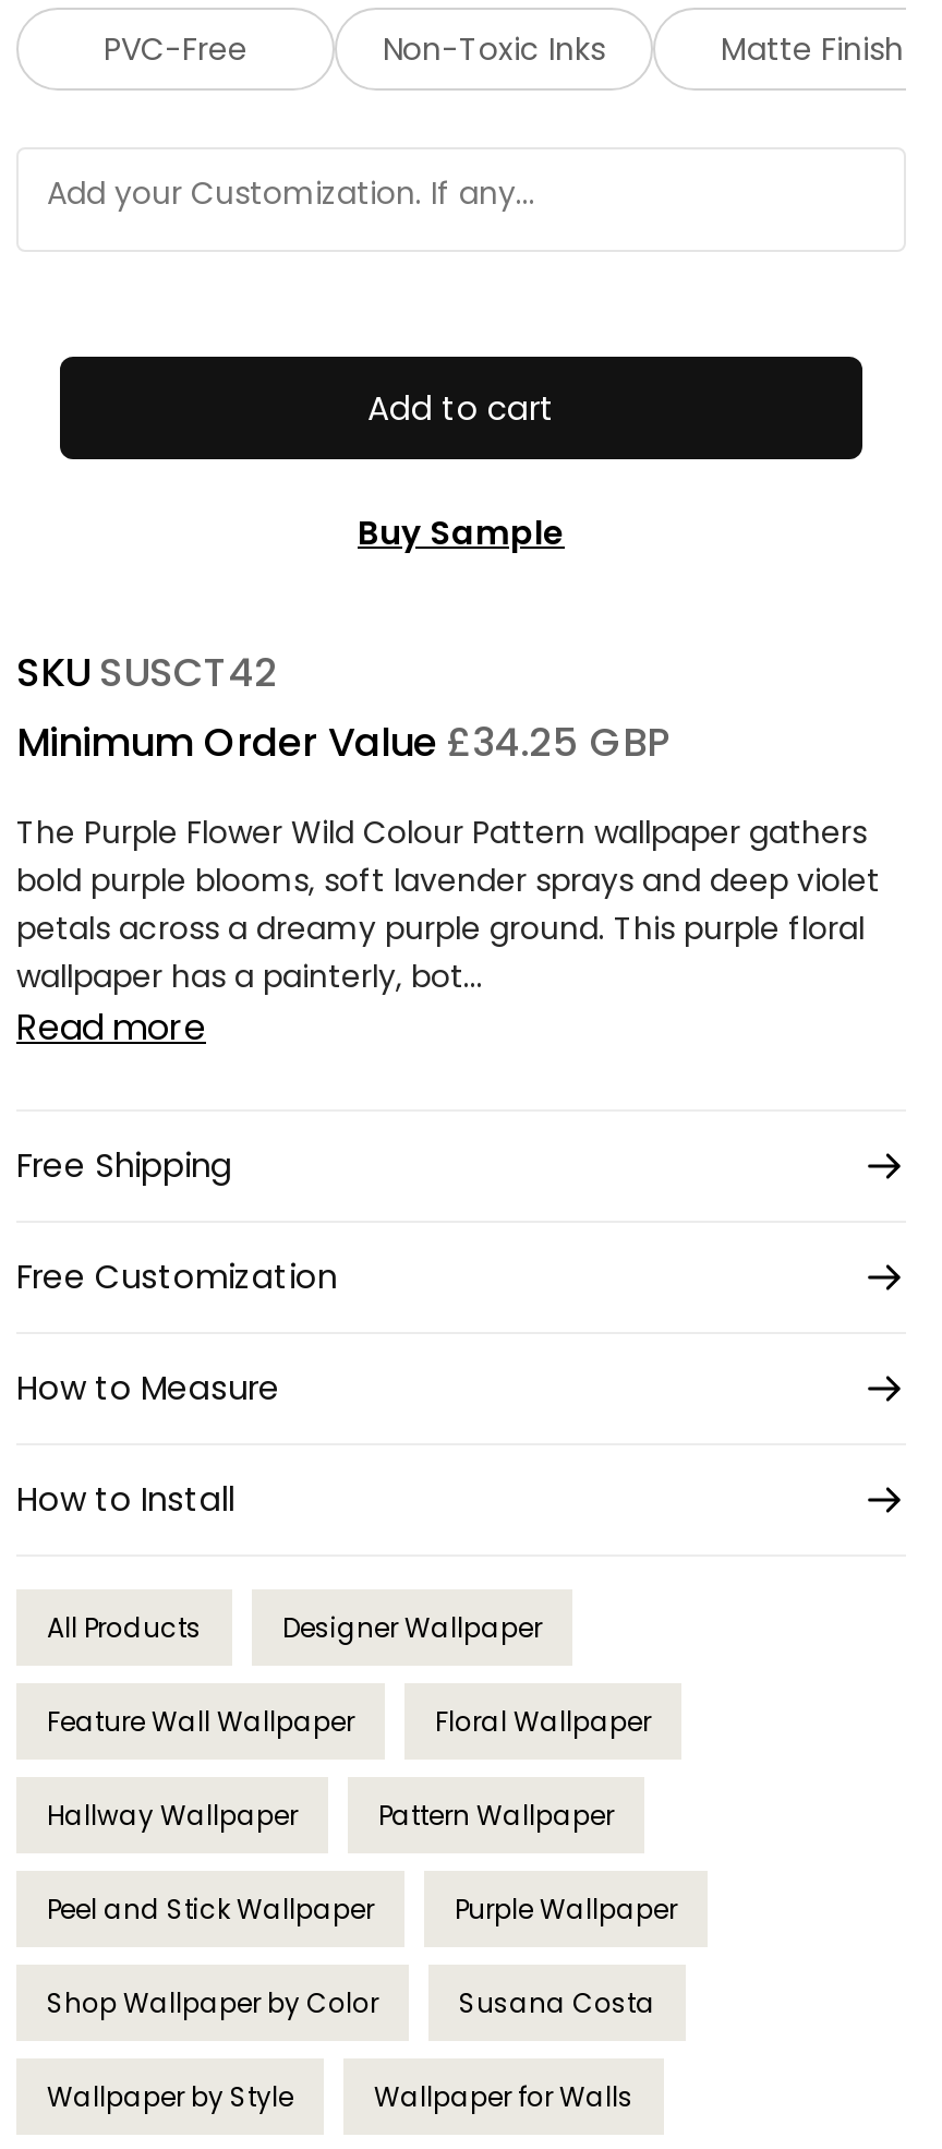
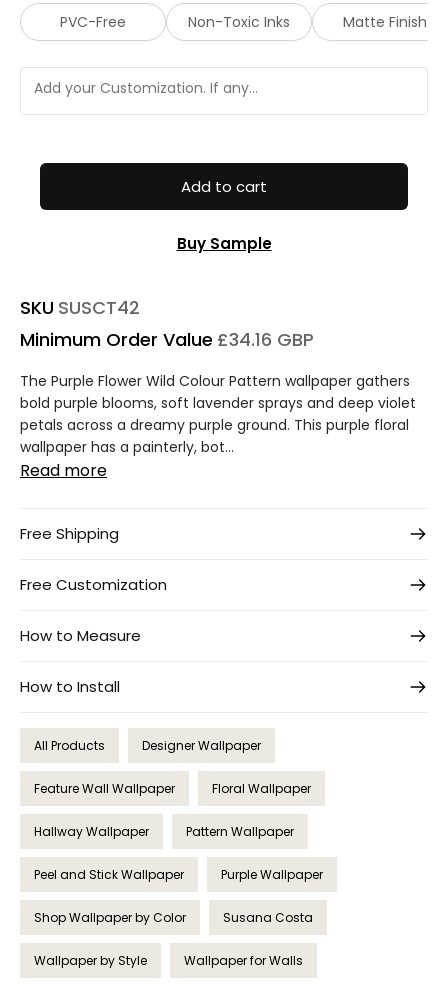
[16,715,671,770] Minimum Order Value £34.25 GBP -> [20,327,314,352] Minimum Order Value £34.16 GBP

